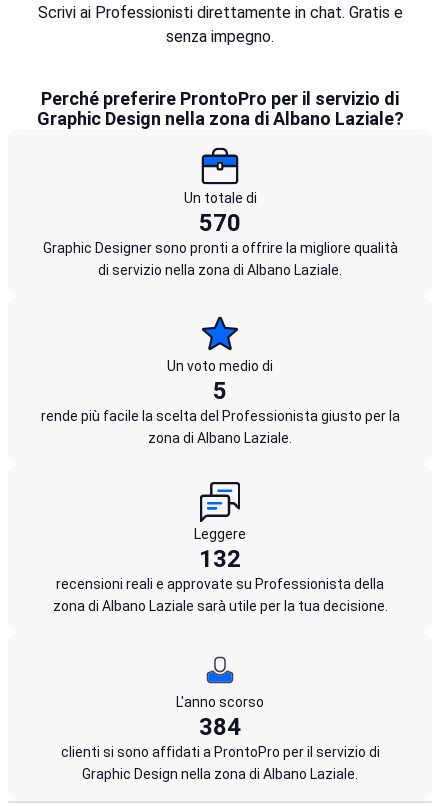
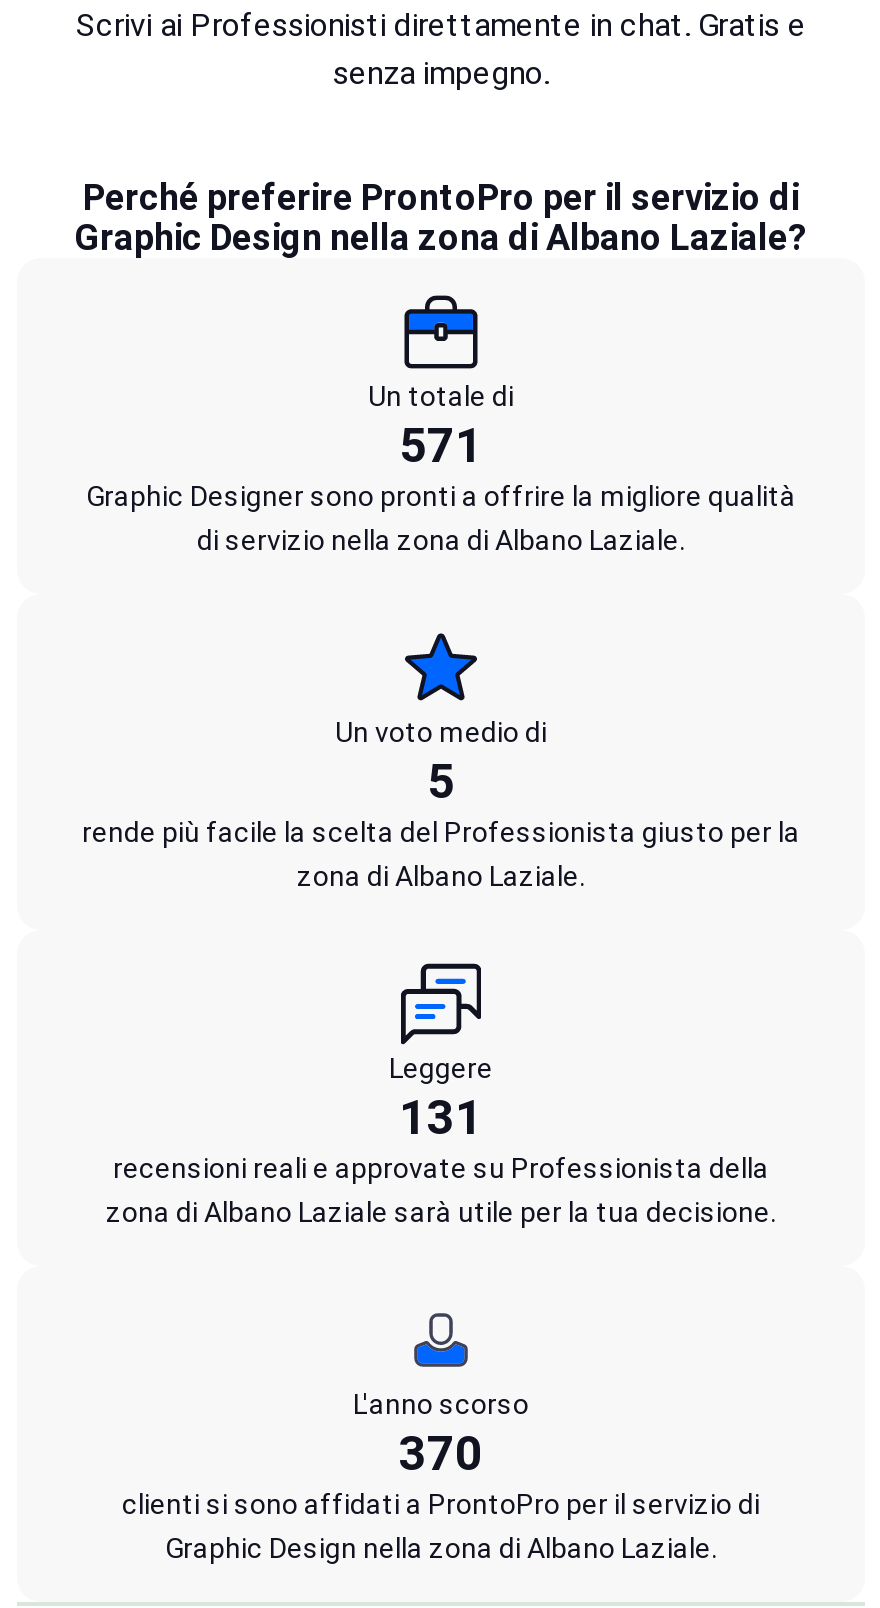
[199,209,241,237] 570 -> [399,418,483,474] 571
[199,545,241,573] 132 -> [399,1090,483,1146] 131
[199,713,241,741] 384 -> [399,1426,483,1482] 370

